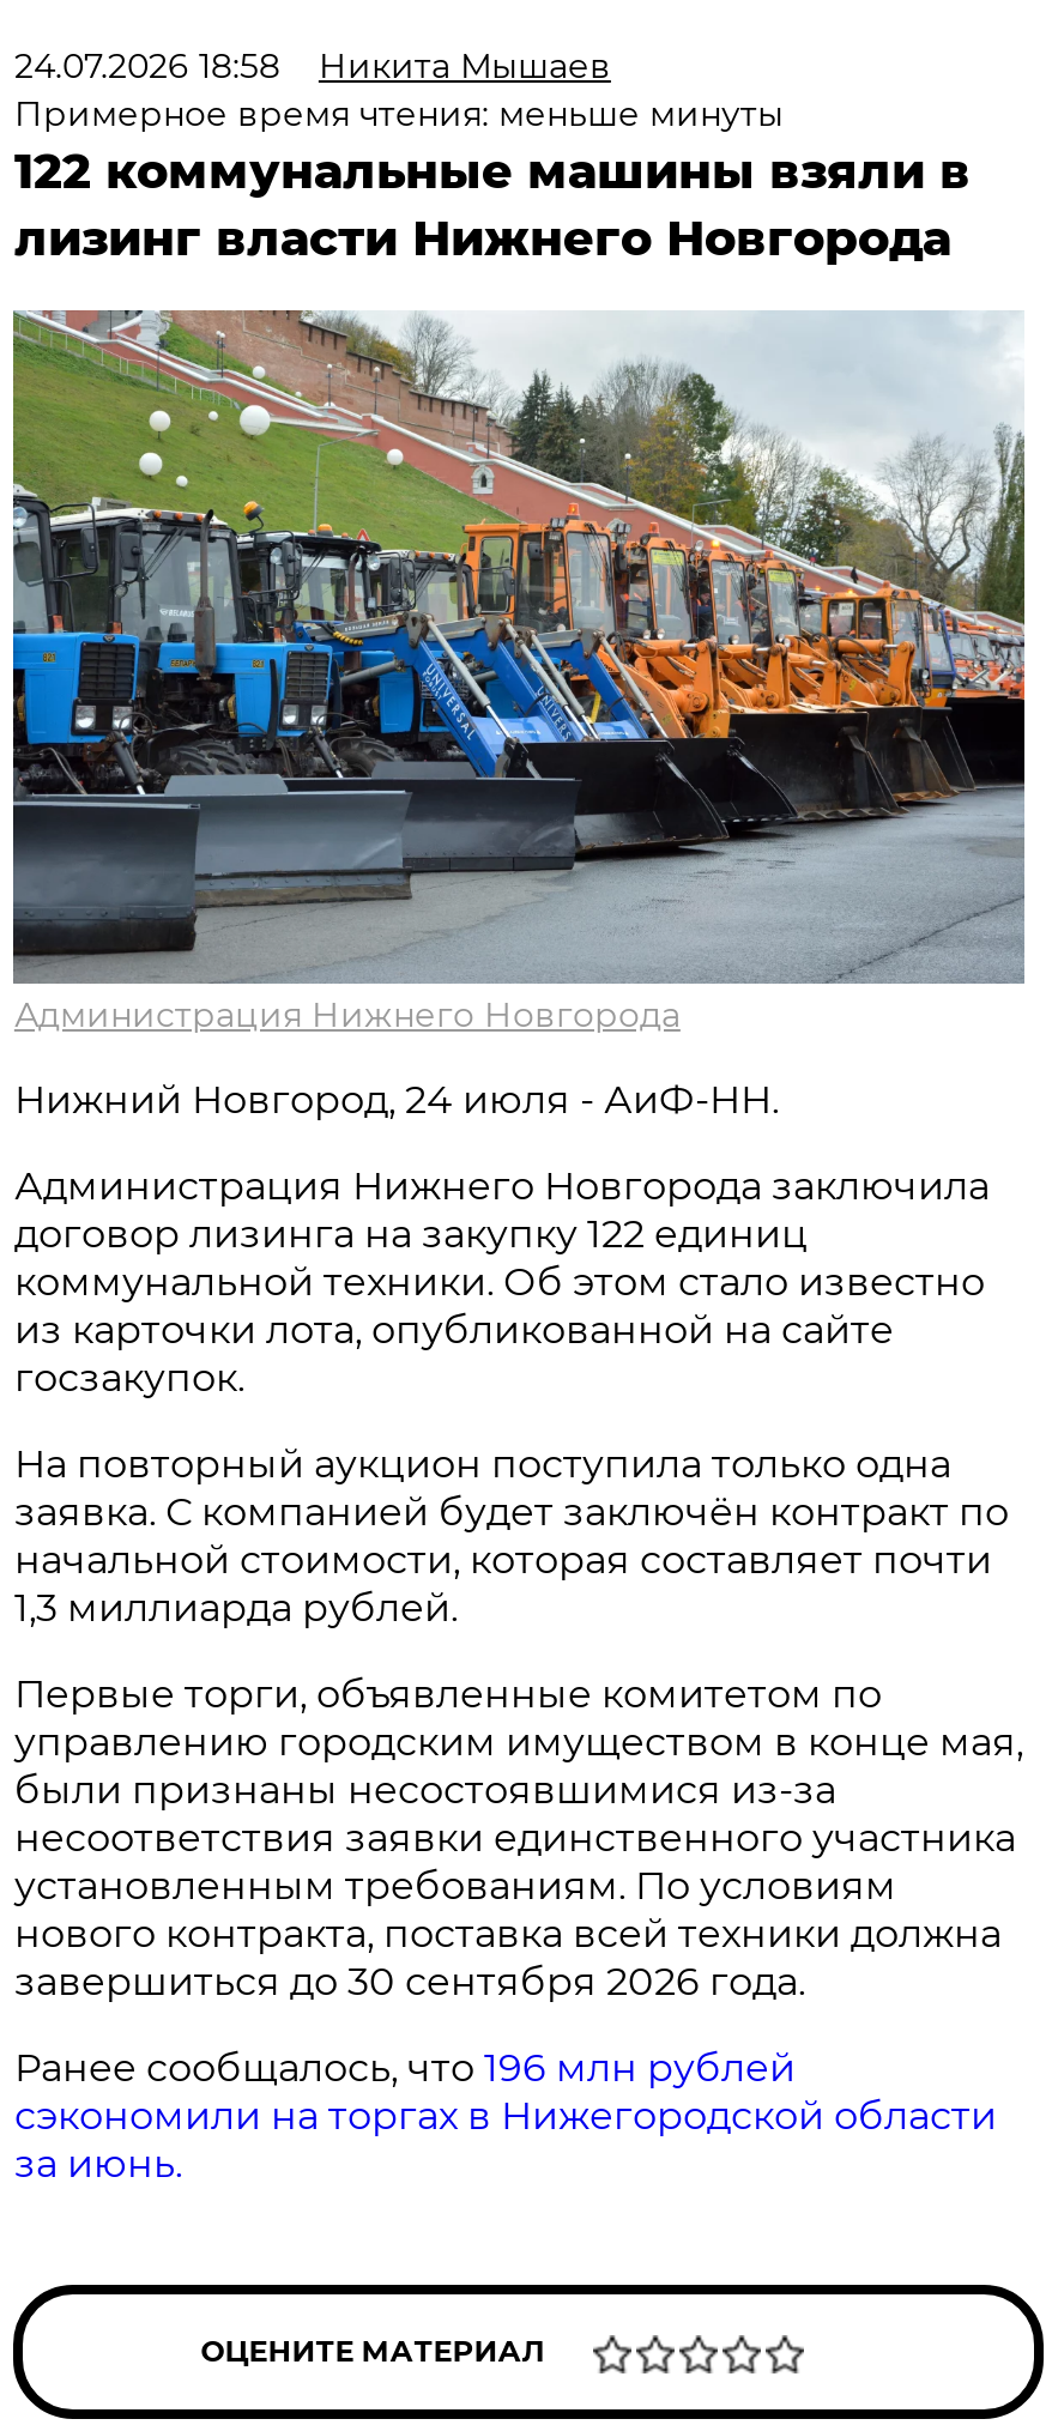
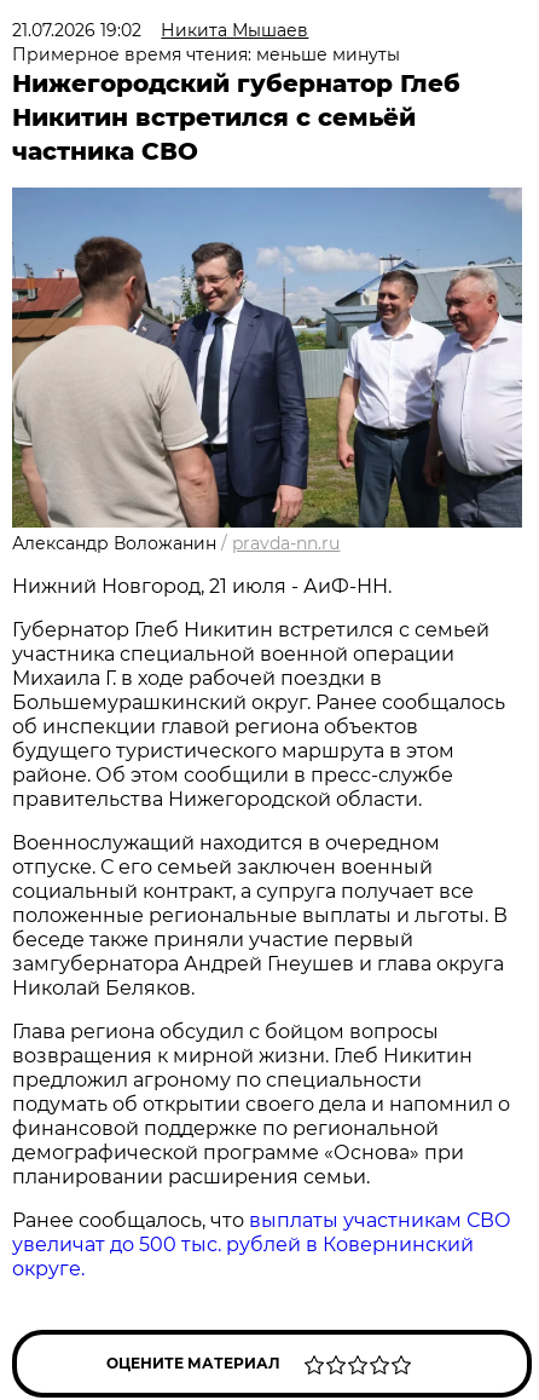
[14,45,611,88] 24.07.2026 18:58 Никита Мышаев -> [13,19,309,41] 21.07.2026 19:02 Никита Мышаев
[14,143,970,267] 122 коммунальные машины взяли в | лизинг власти Нижнего Новгорода -> [13,69,461,166] Нижегородский губернатор Глеб | Никитин встретился с семьёй | частника СВО
[11,310,1027,1037] [image] | Администрация Нижнего Новгорода -> [11,186,523,554] [image] | Александр Воложанин / pravda-nn.ru
[14,1077,779,1123] Нижний Новгород, 24 июля - АиФ-НН. -> [13,575,392,598] Нижний Новгород, 21 июля - АиФ-НН.
[14,1164,989,1401] Администрация Нижнего Новгорода заключила | договор лизинга на закупку 122 единиц | коммунальной техники. Об этом стало известно | из карточки лота, опубликованной на сайте | госзакупок. -> [13,618,506,811] Губернатор Глеб Никитин встретился с семьей | участника специальной военной операции | Михаила Г. в ходе рабочей поездки в | Большемурашкинский округ. Ранее сообщалось | об инспекции главой региона объектов | будущего туристического маршрута в этом | районе. Об этом сообщили в пресс-службе | правительства Нижегородской области.
[14,1442,1009,1631] На повторный аукцион поступила только одна | заявка. С компанией будет заключён контракт по | начальной стоимости, которая составляет почти | 1,3 миллиарда рублей. -> [13,831,508,1000] Военнослужащий находится в очередном | отпуске. С его семьей заключен военный | социальный контракт, а супруга получает все | положенные региональные выплаты и льготы. В | беседе также приняли участие первый | замгубернатора Андрей Гнеушев и глава округа | Николай Беляков.
[14,1672,1023,2005] Первые торги, объявленные комитетом по | управлению городским имуществом в конце мая, | были признаны несостоявшимися из-за | несоответствия заявки единственного участника | установленным требованиям. По условиям | нового контракта, поставка всей техники должна | завершиться до 30 сентября 2026 года. -> [13,1020,510,1188] Глава региона обсудил с бойцом вопросы | возвращения к мирной жизни. Глеб Никитин | предложил агроному по специальности | подумать об открытии своего дела и напомнил о | финансовой поддержке по региональной | демографической программе «Основа» при | планировании расширения семьи.
[14,2045,997,2187] Ранее сообщалось, что 196 млн рублей | сэкономили на торгах в Нижегородской области | за июнь. -> [13,1209,512,1280] Ранее сообщалось, что выплаты участникам СВО | увеличат до 500 тыс. рублей в Ковернинский | округе.

